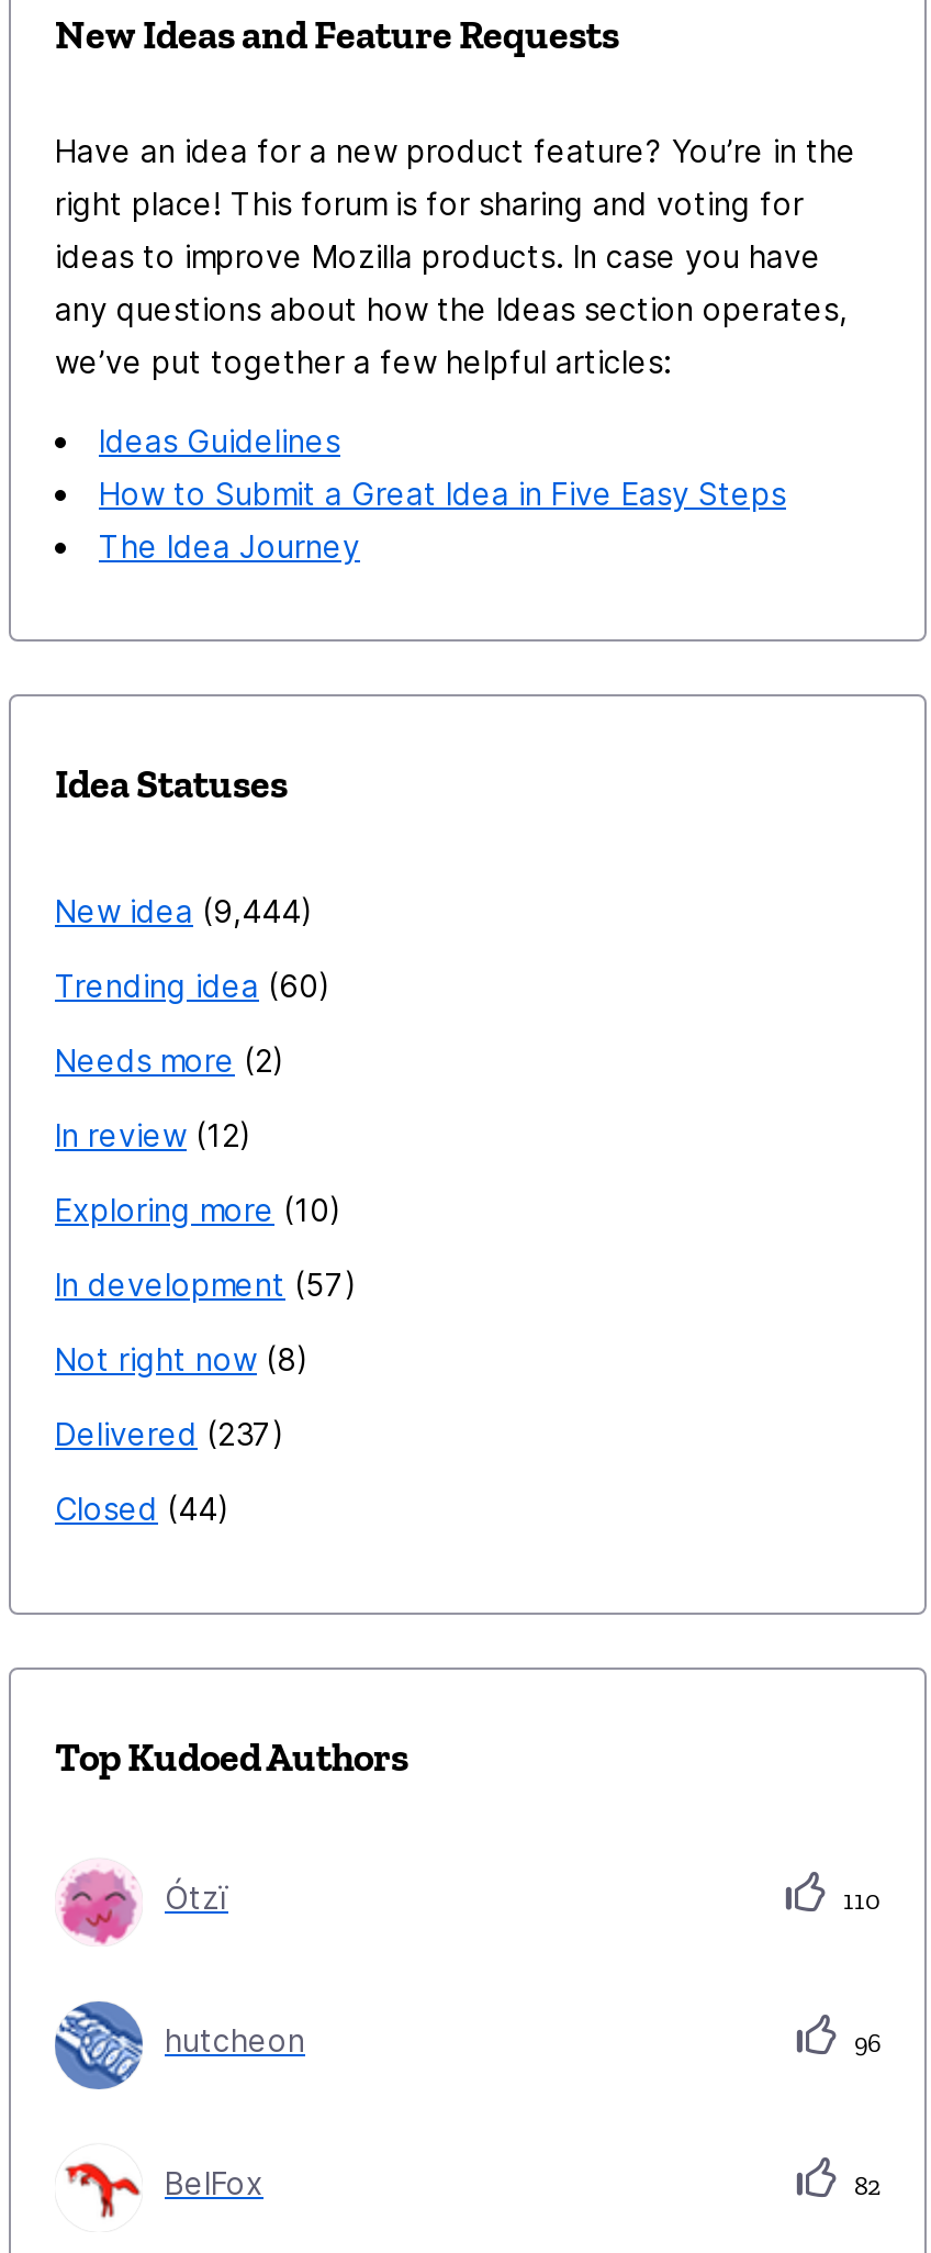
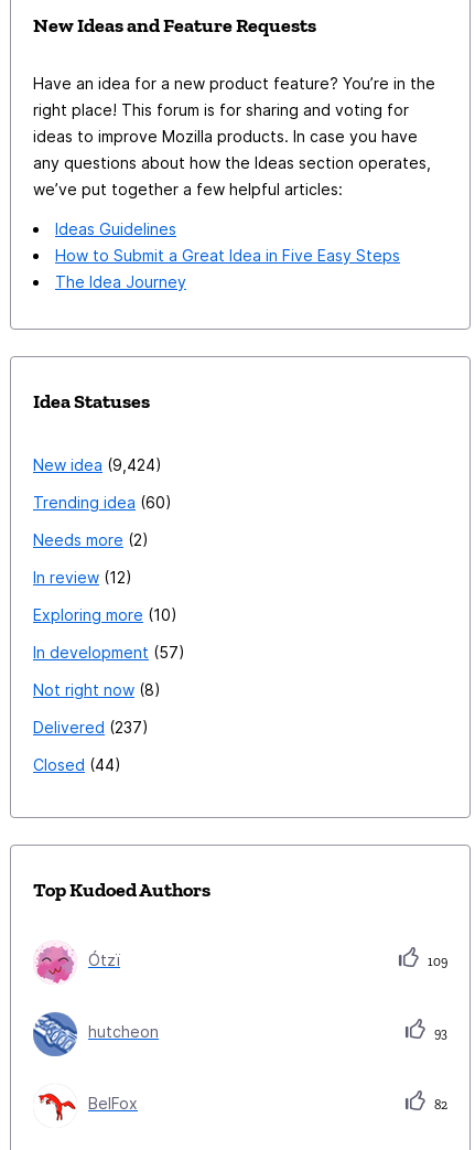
[55,892,301,929] New idea 9,444 -> [33,456,155,475] New idea 9,424
[837,1885,880,1916] 110 -> [424,954,447,970] 109
[848,2028,880,2058] 96 -> [431,1026,447,1041] 93

